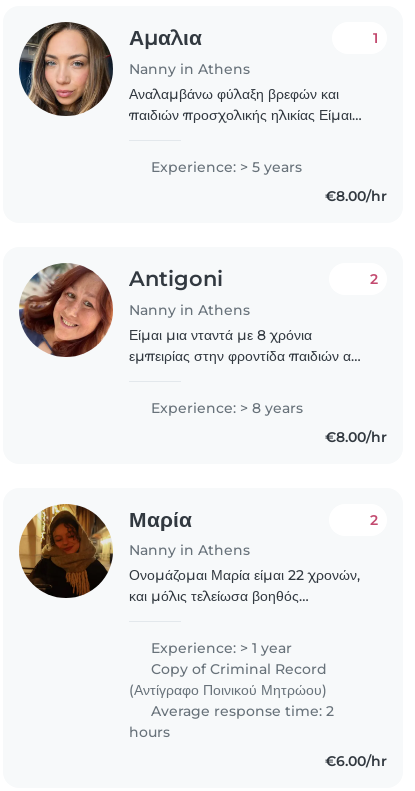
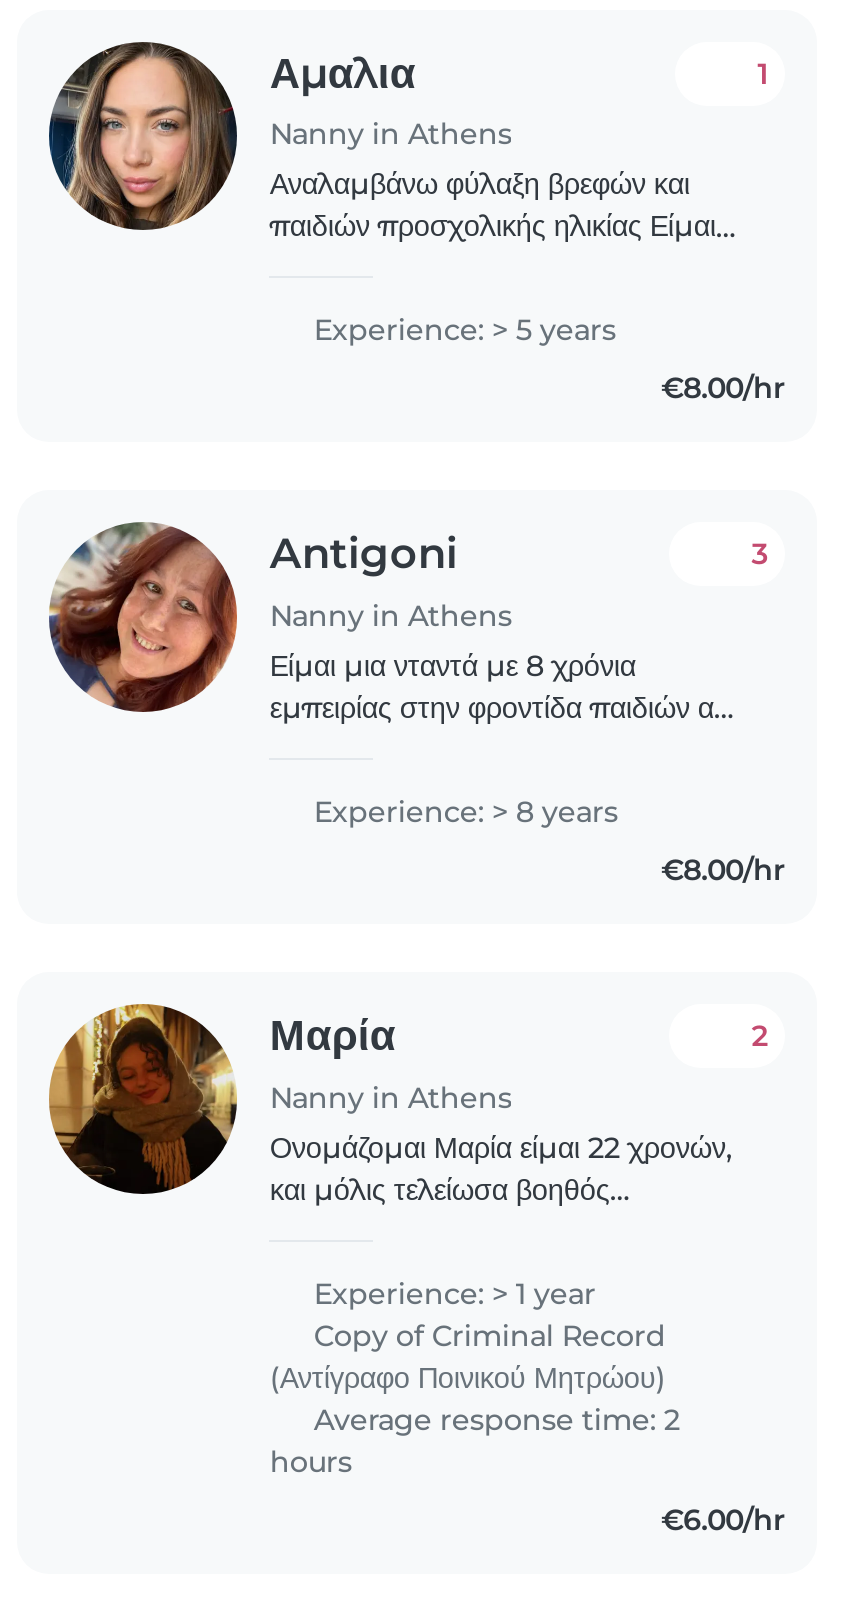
[370,270,378,288] 2 -> [751,537,767,573] 3

